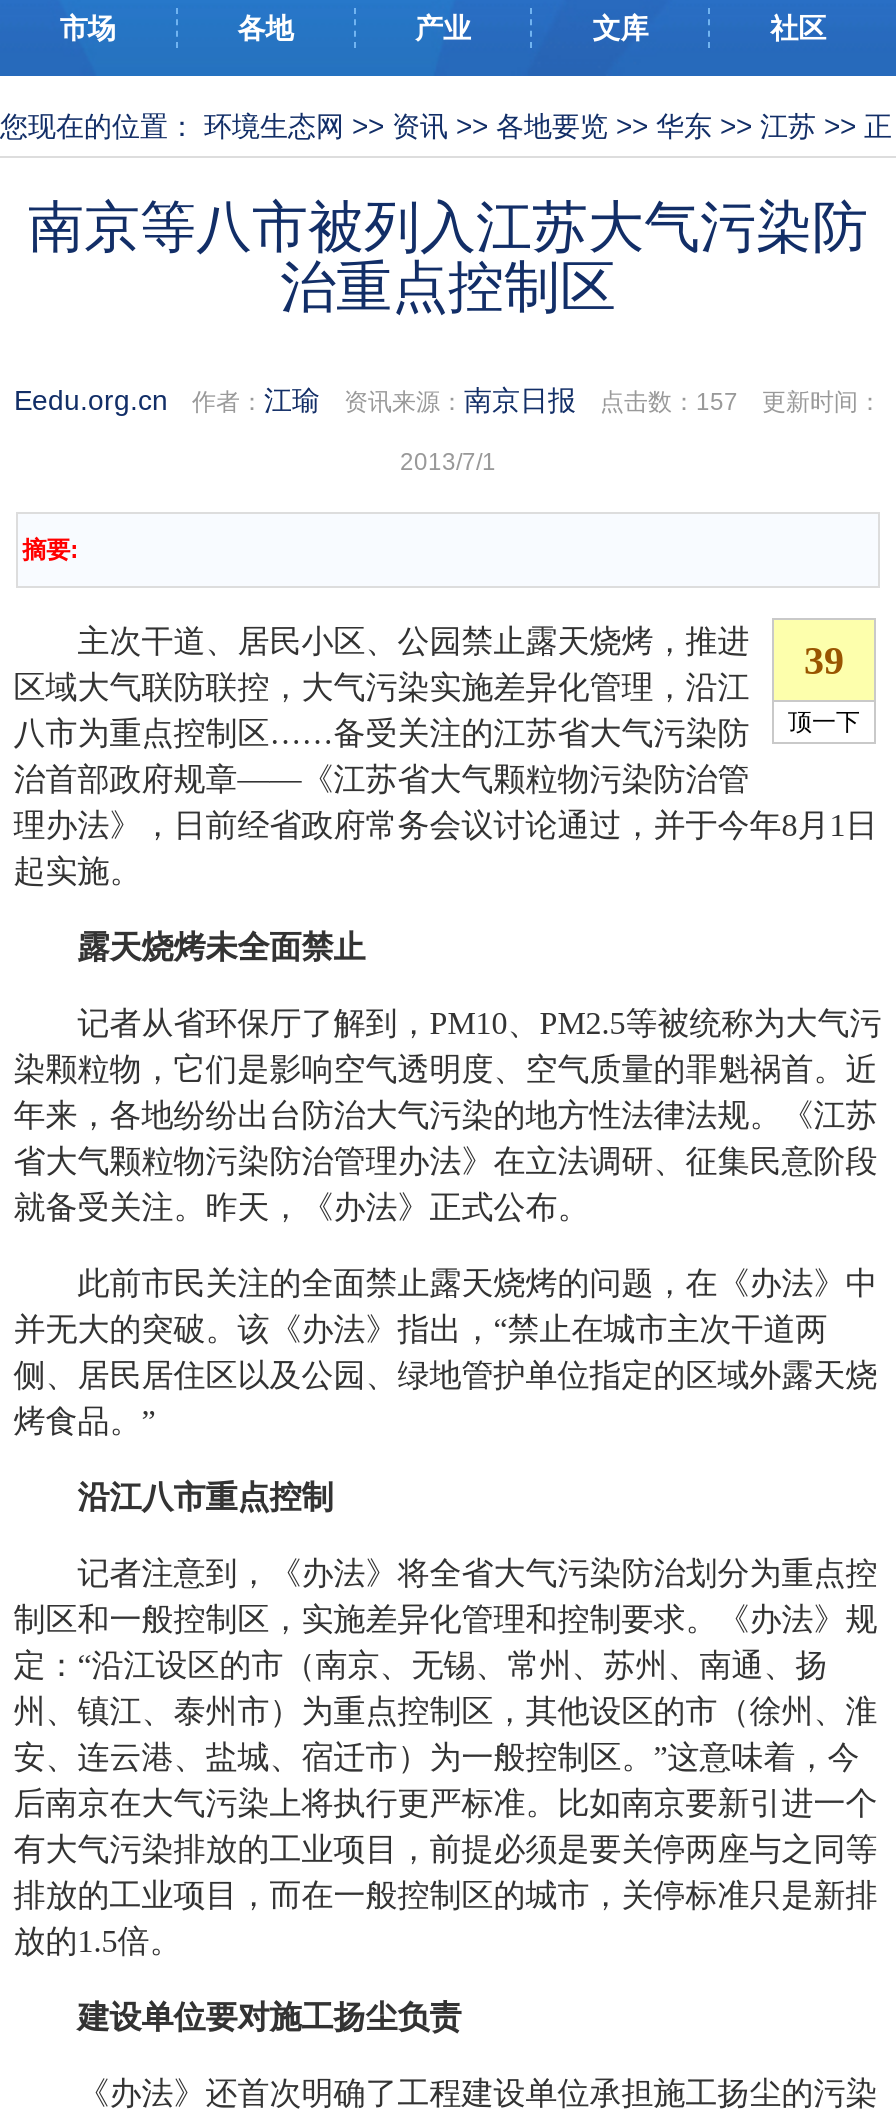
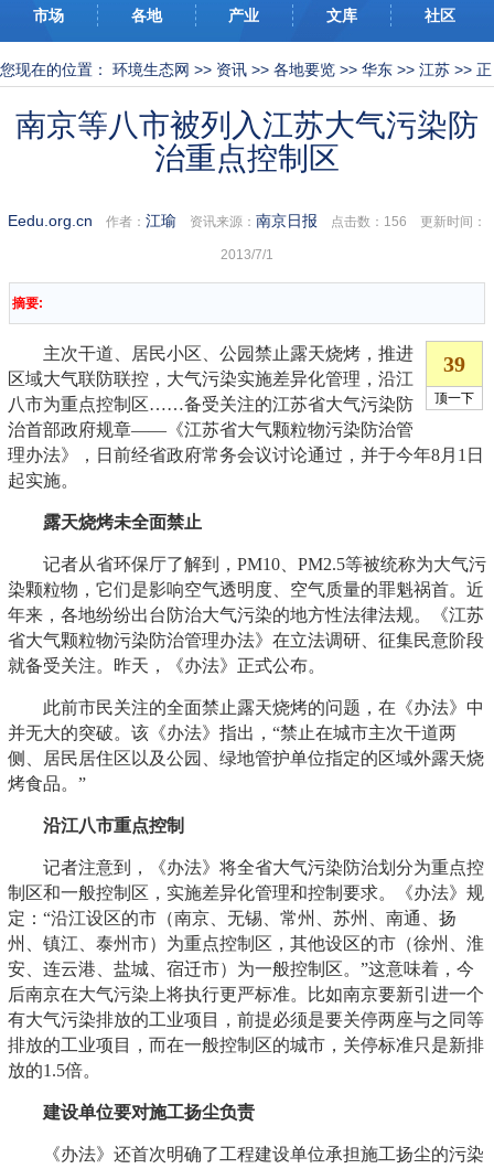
[14,384,882,416] Eedu.org.cn作者：江瑜资讯来源：南京日报点击数：157 更新时间： -> [8,212,486,229] Eedu.org.cn作者：江瑜资讯来源：南京日报点击数：156 更新时间：

